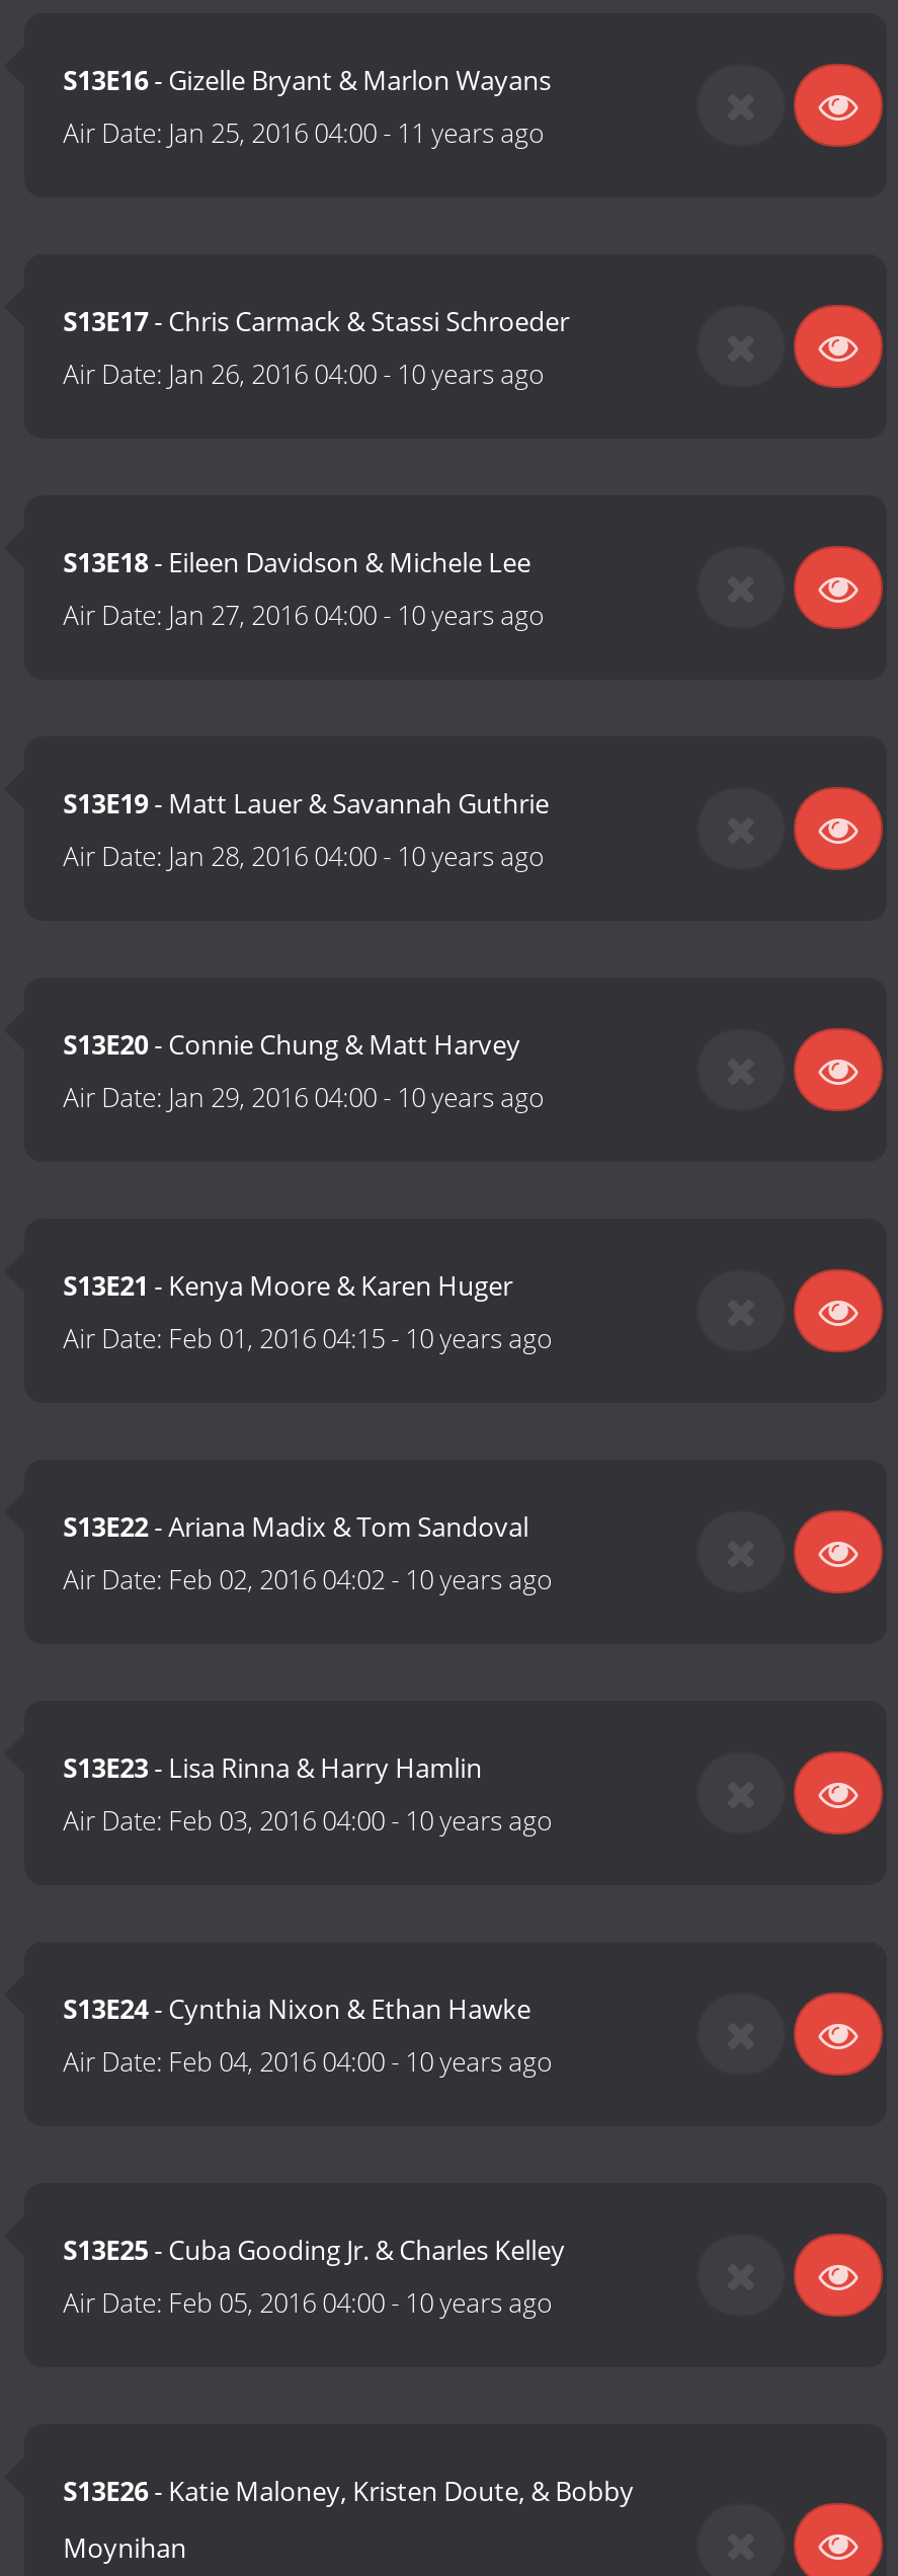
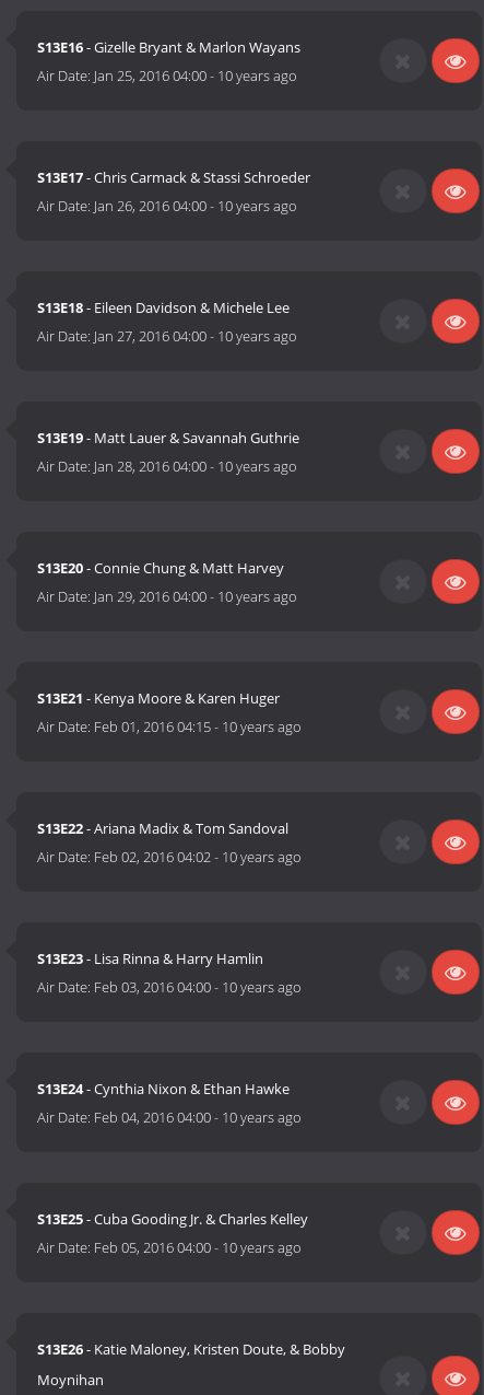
[63,115,545,152] Air Date: Jan 25, 2016 04:00 - 11 years ago -> [37,66,297,86] Air Date: Jan 25, 2016 04:00 - 10 years ago

